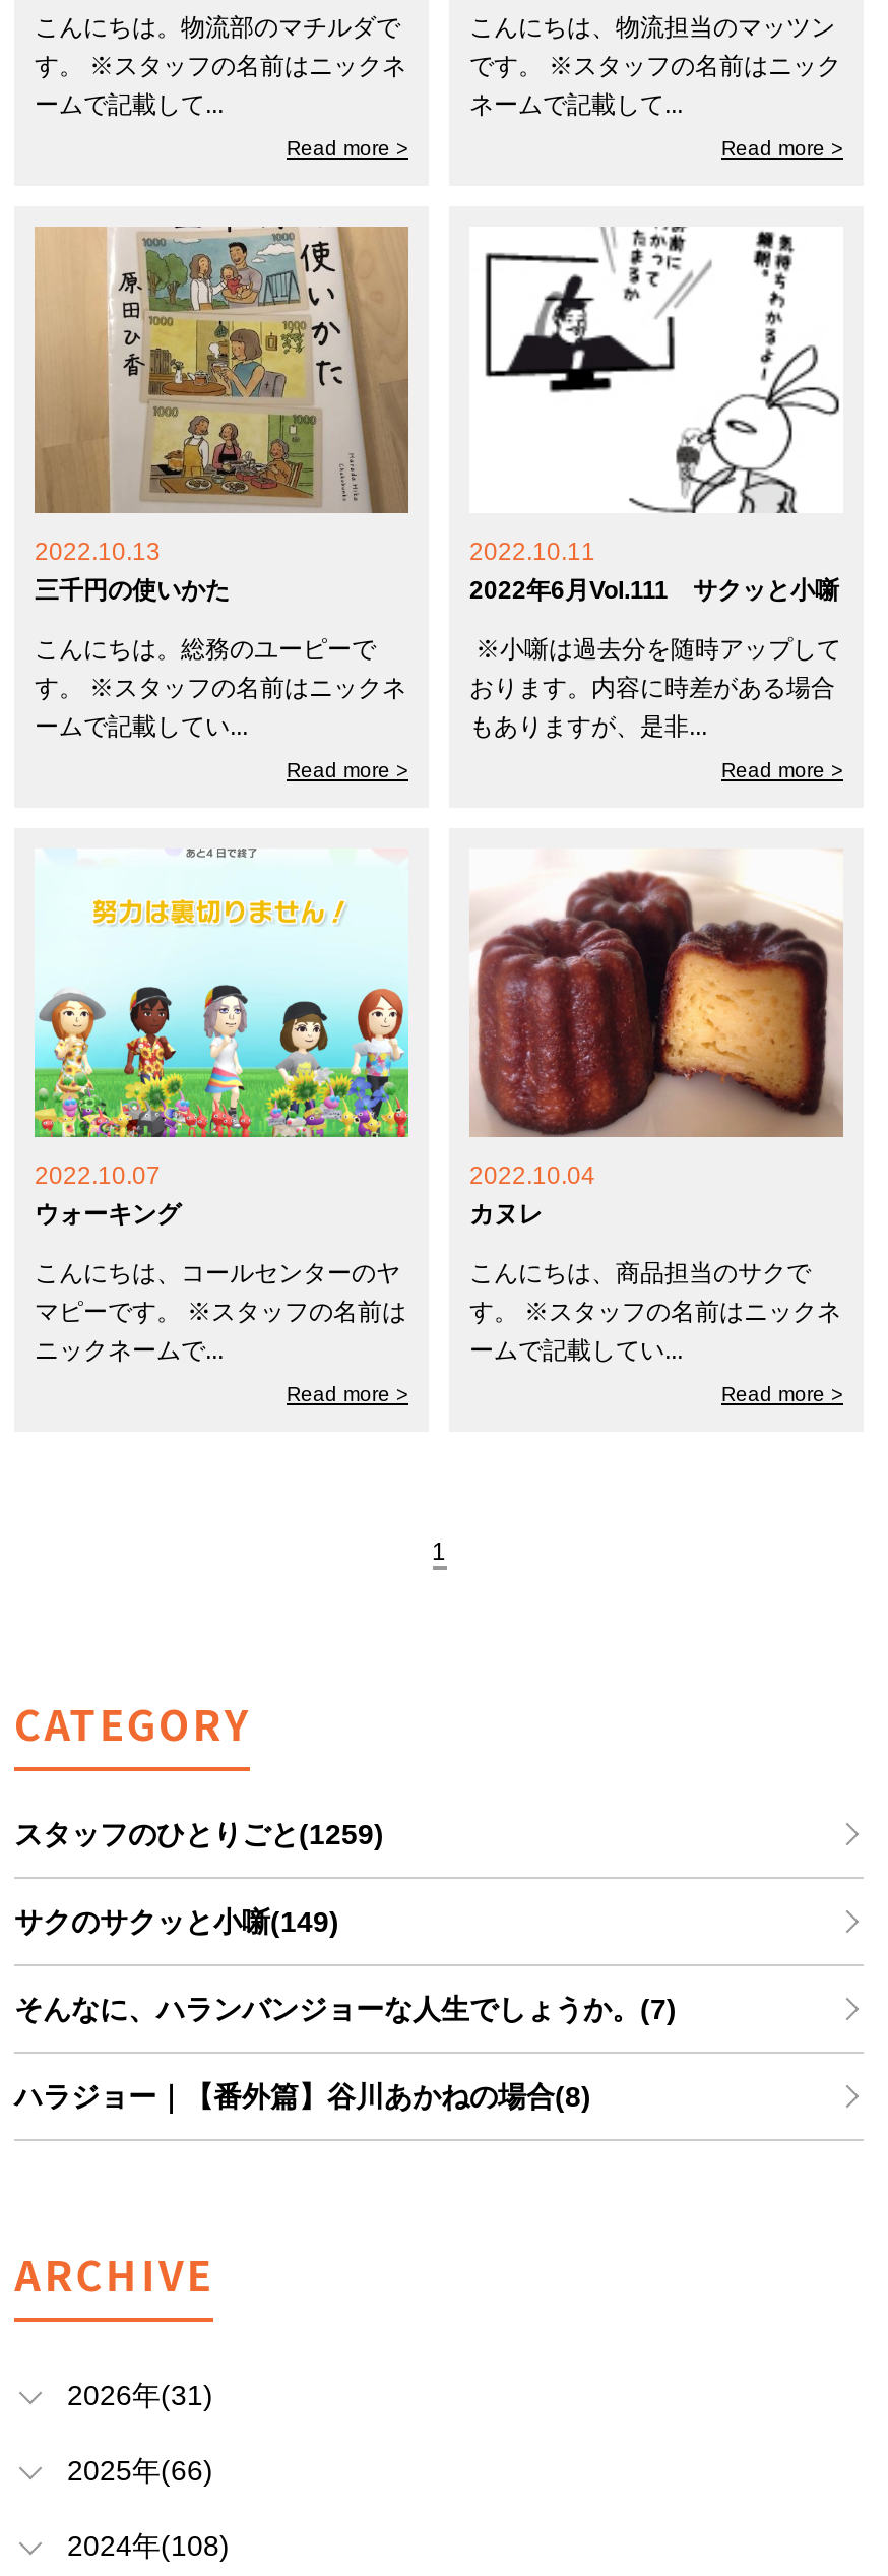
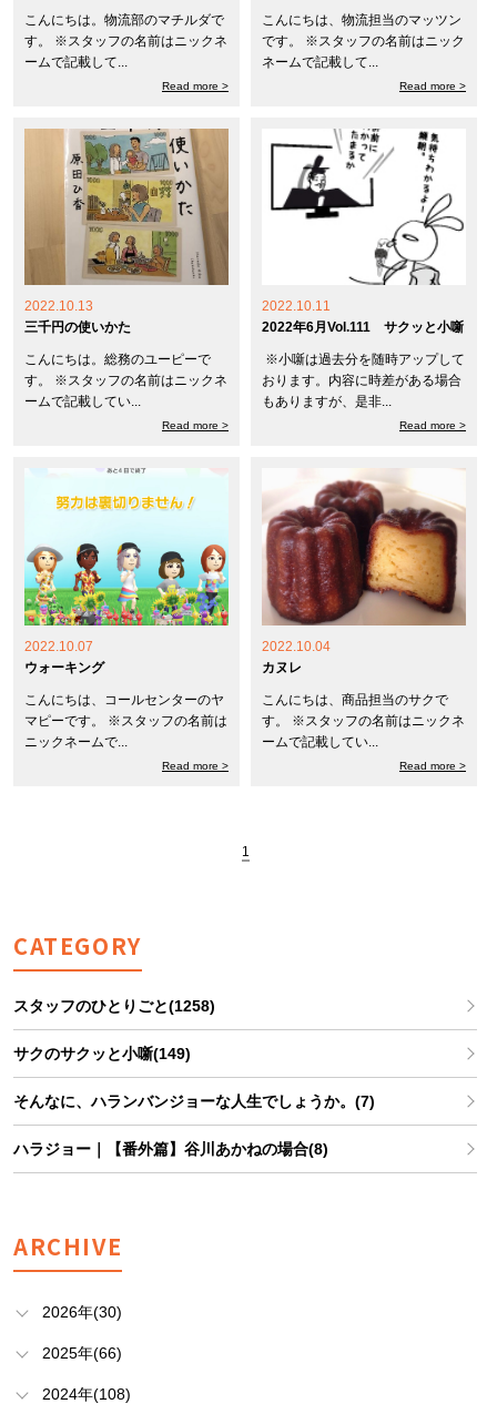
[14,1818,384,1850] スタッフのひとりごと(1259) -> [13,997,215,1015] スタッフのひとりごと(1258)
[67,2379,213,2411] 2026年(31) -> [42,1303,122,1321] 2026年(30)

